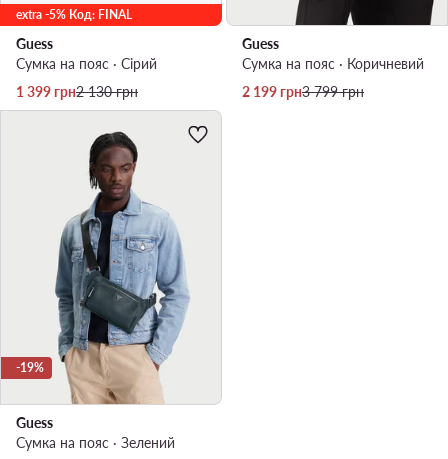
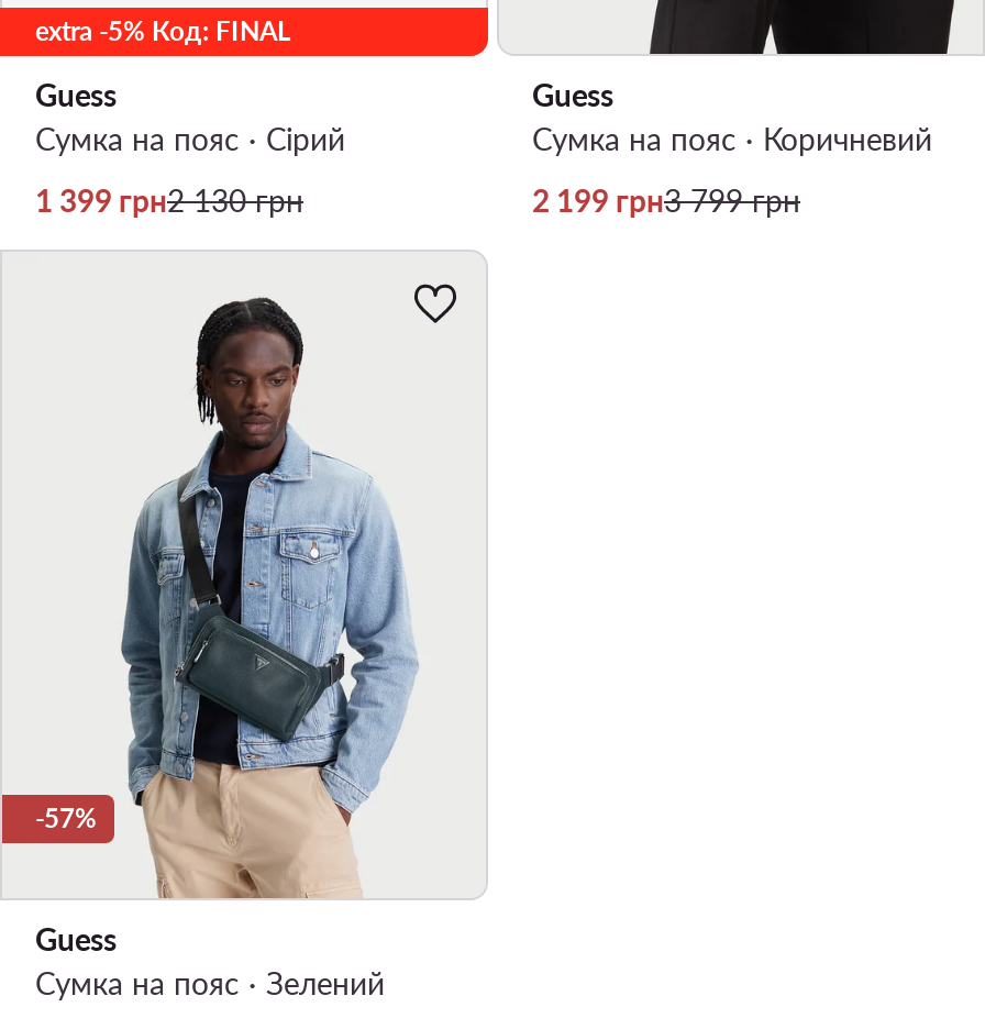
[16,360,44,375] -19% -> [35,801,97,834] -57%

